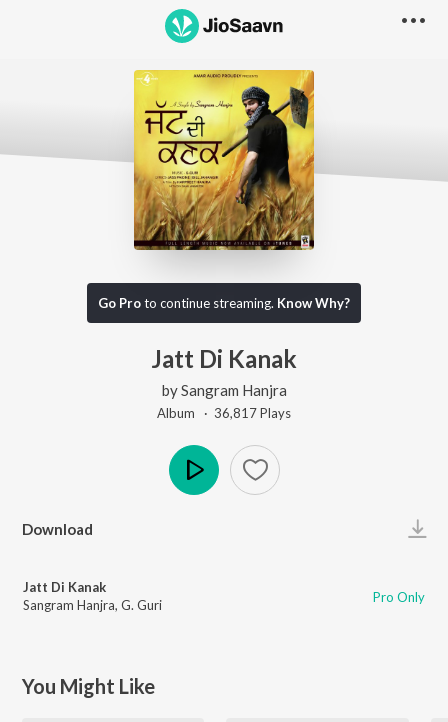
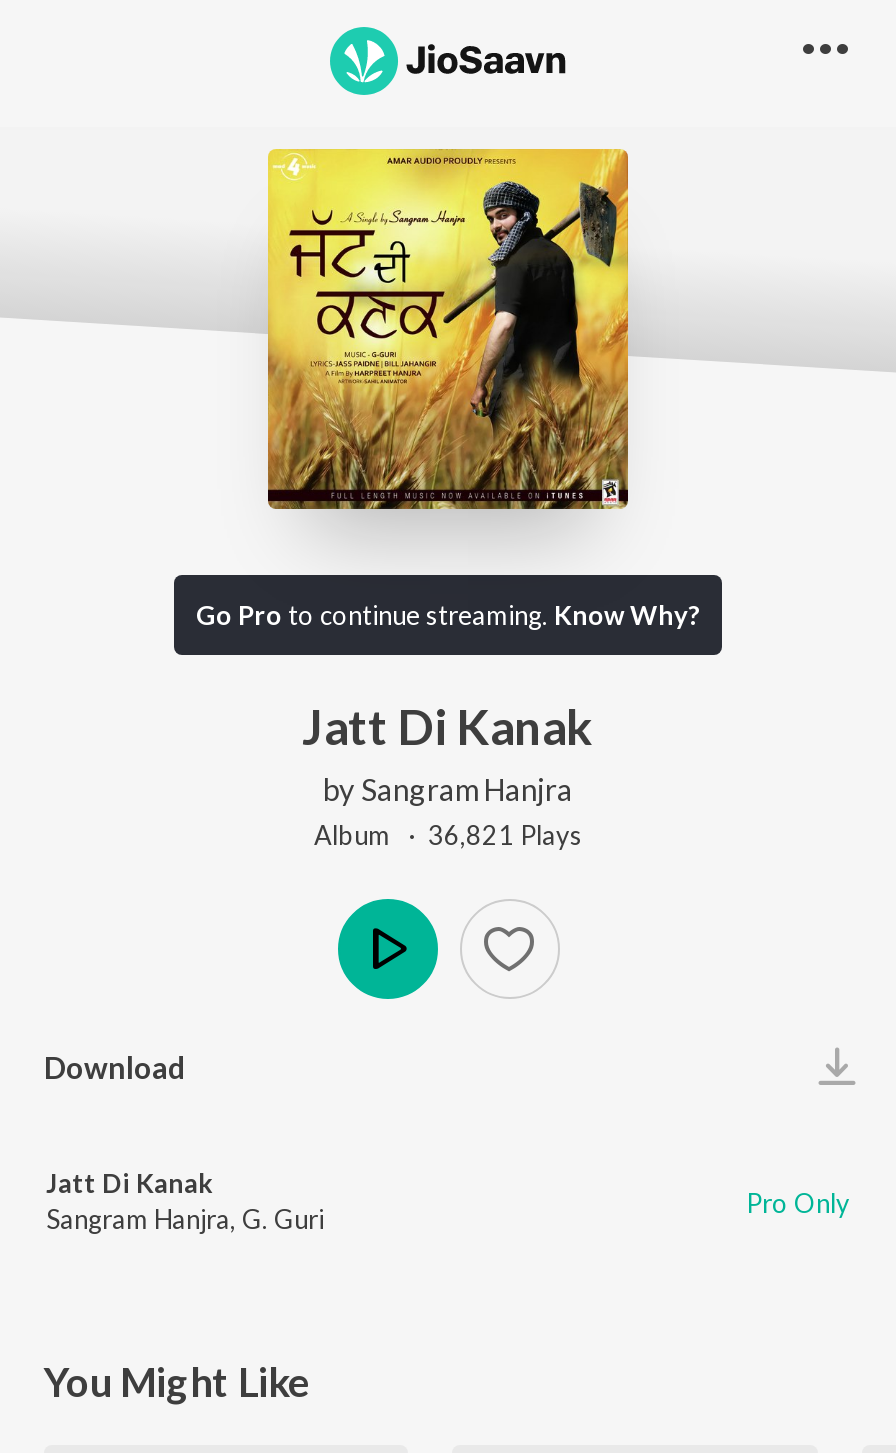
[157,404,291,420] Album · 36,817 Plays -> [314,818,582,850] Album · 36,821 Plays

